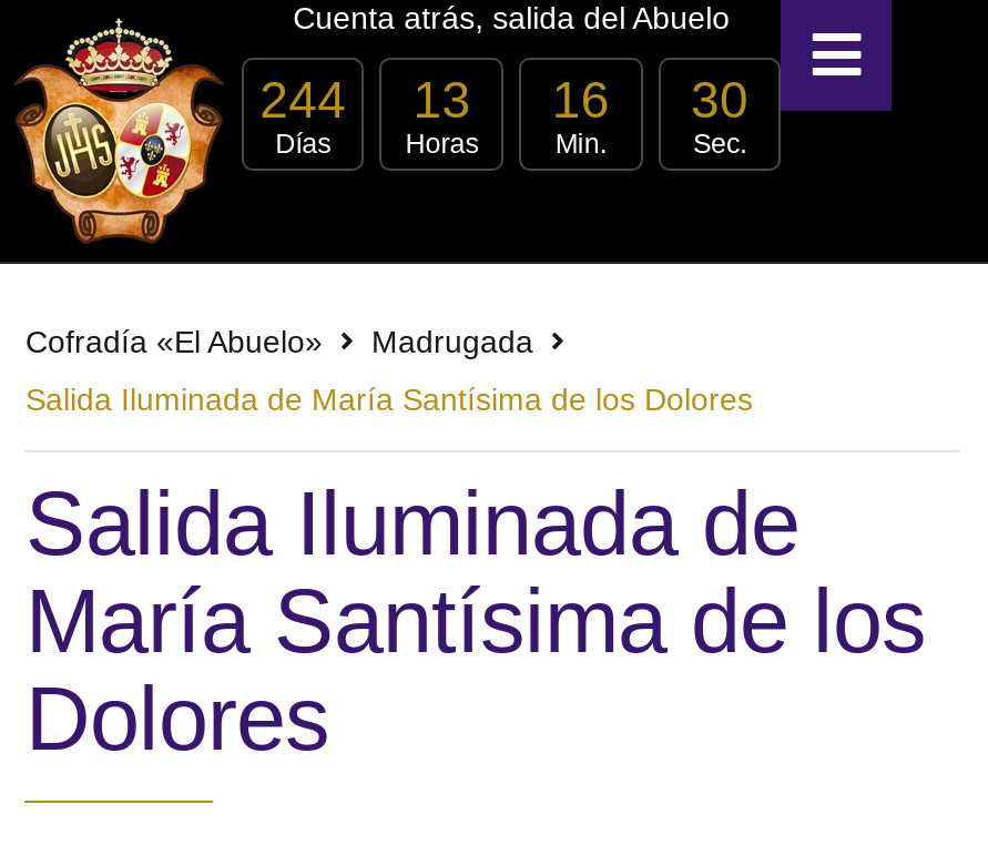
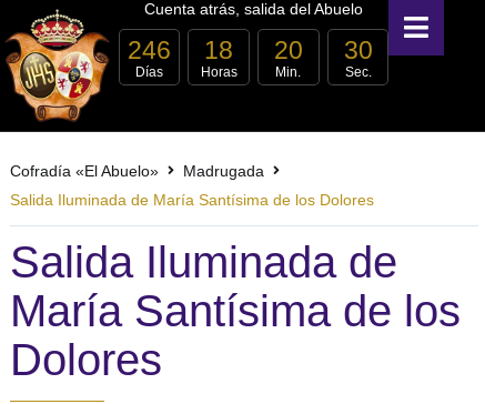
[260,71,346,129] 244 -> [128,36,171,64] 246
[413,71,471,129] 13 -> [204,36,233,64] 18
[552,71,610,129] 16 -> [274,36,303,64] 20

